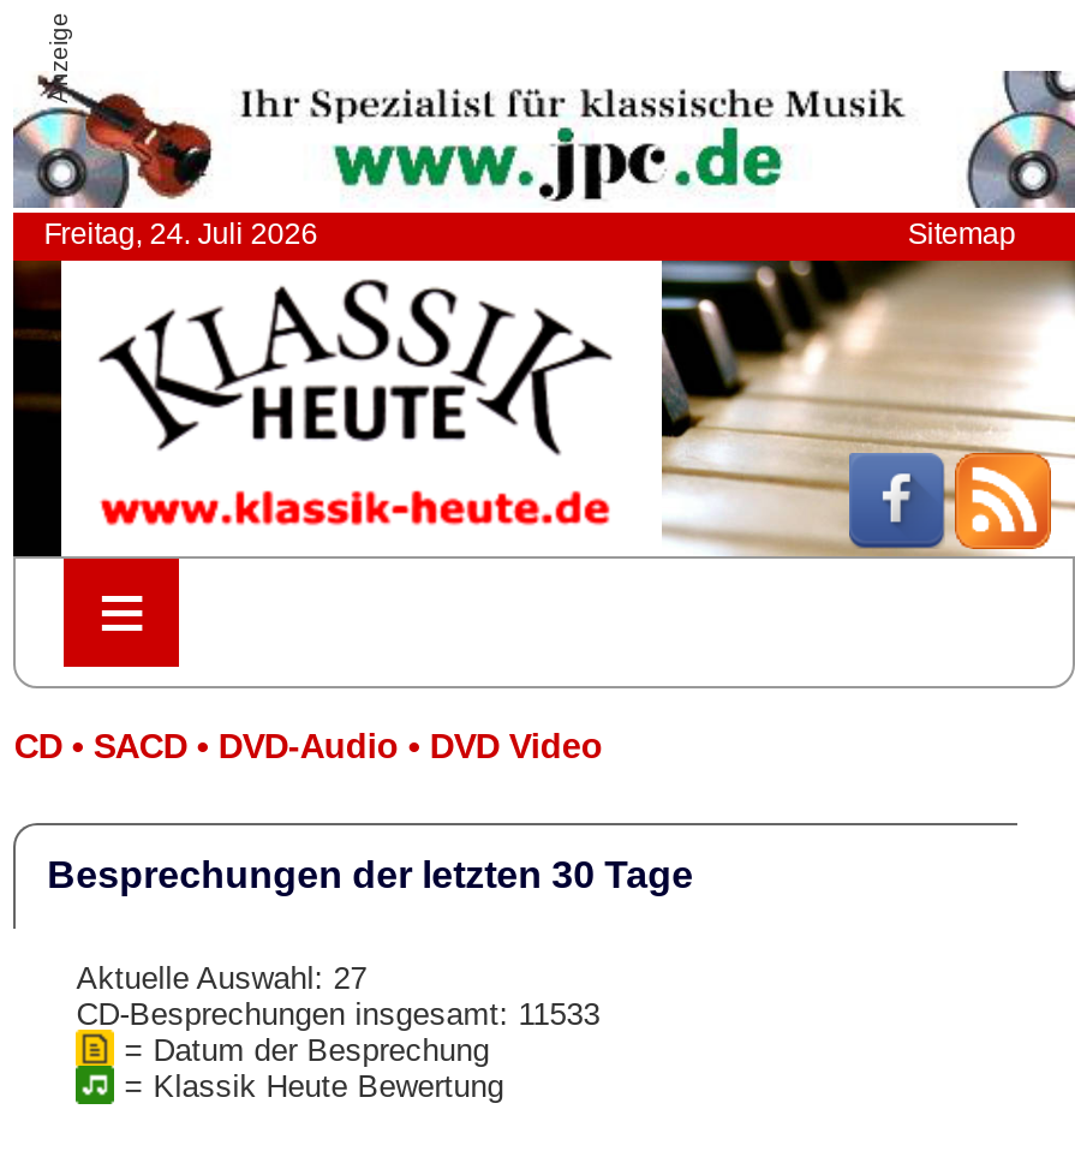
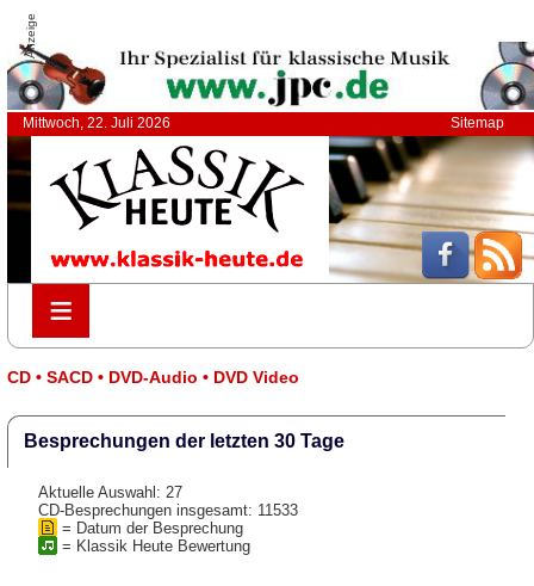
[44,218,318,251] Freitag, 24. Juli 2026 -> [22,115,170,131] Mittwoch, 22. Juli 2026

